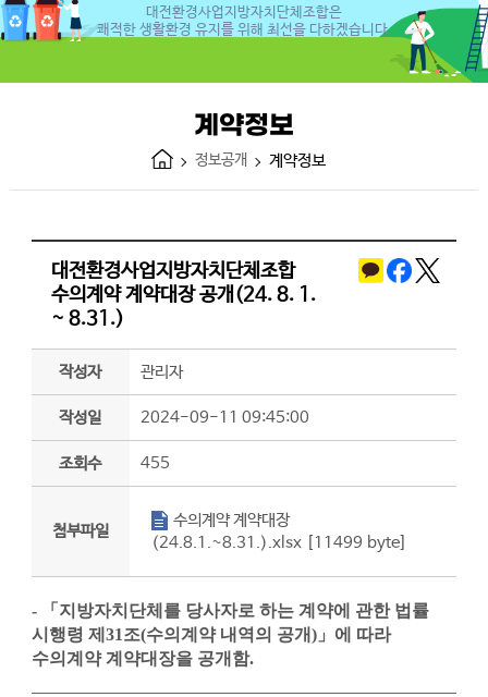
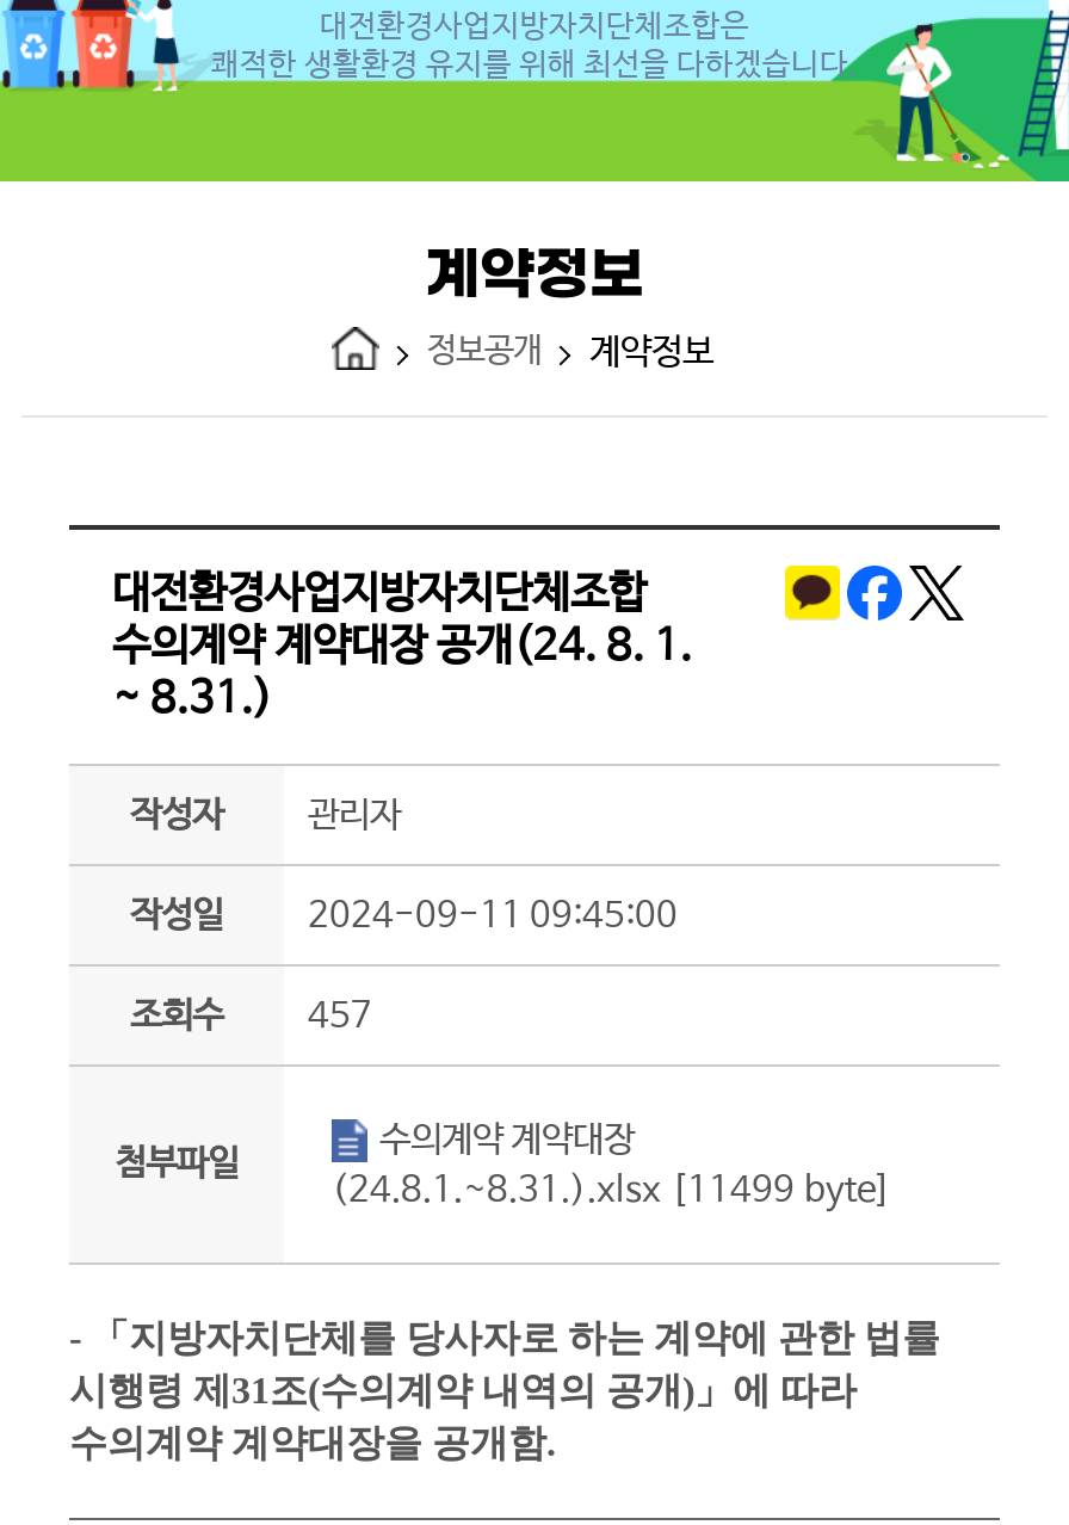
[141,454,170,473] 455 -> [308,995,372,1036] 457

